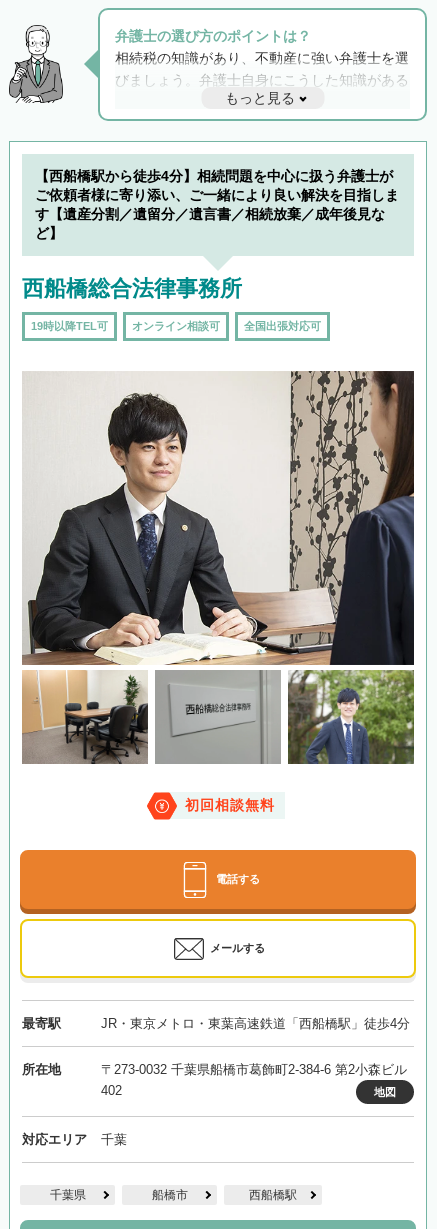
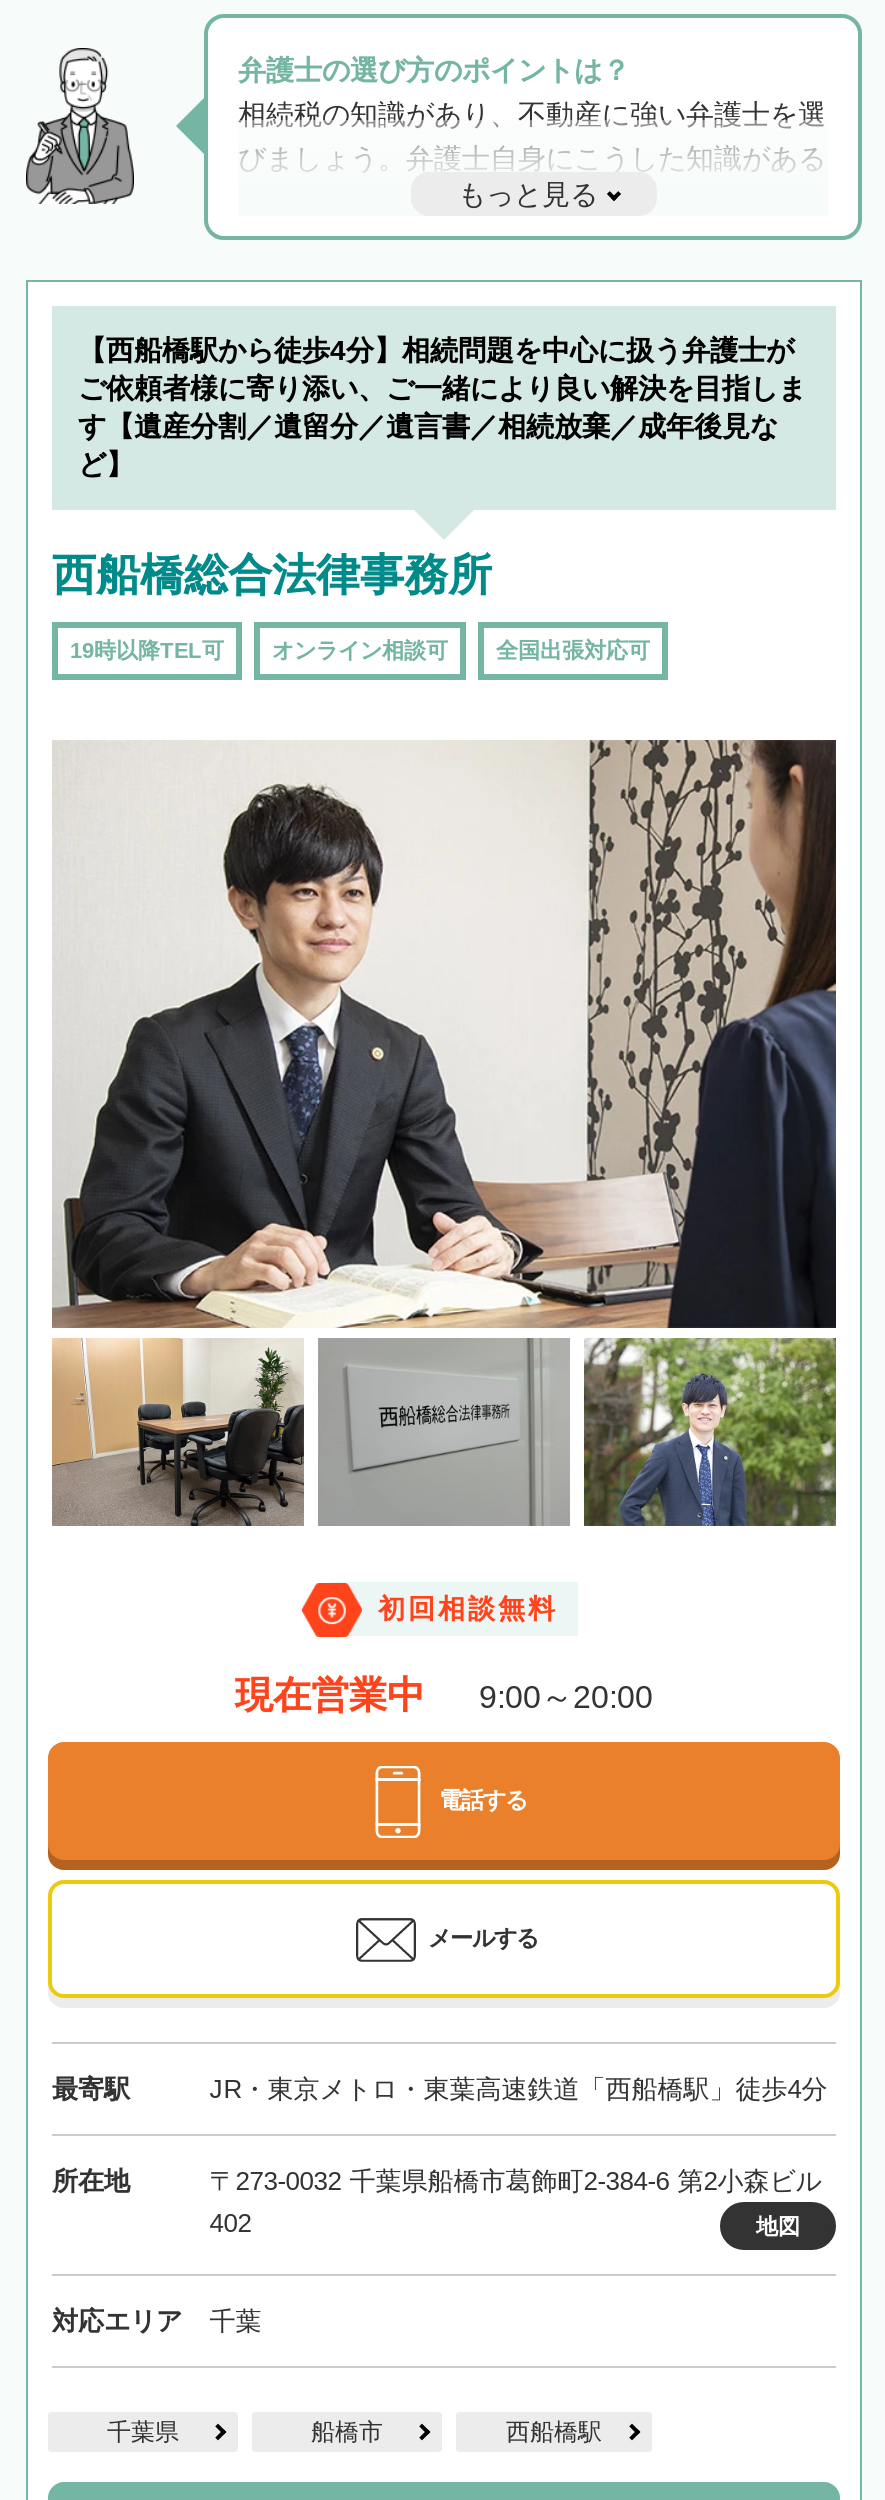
none -> [235,1675,653,1717] 現在営業中 | 9:00～20:00

